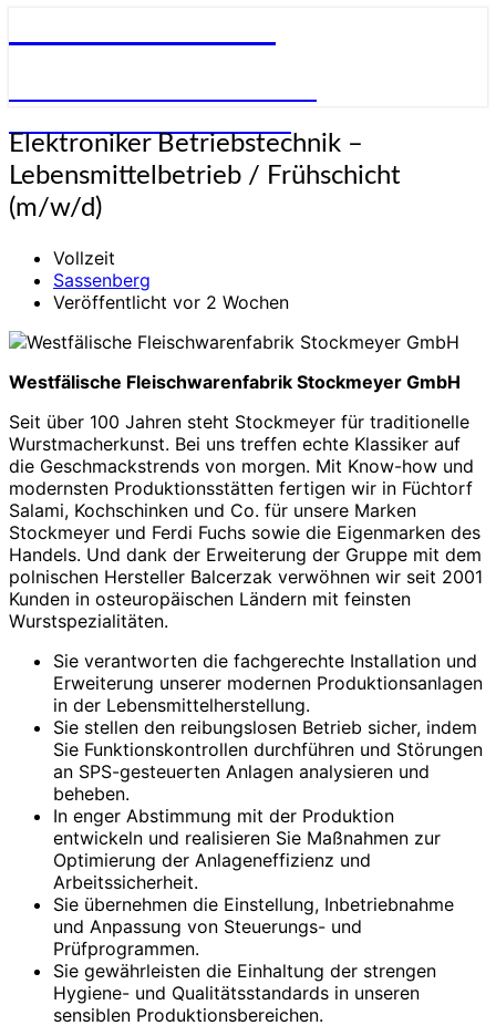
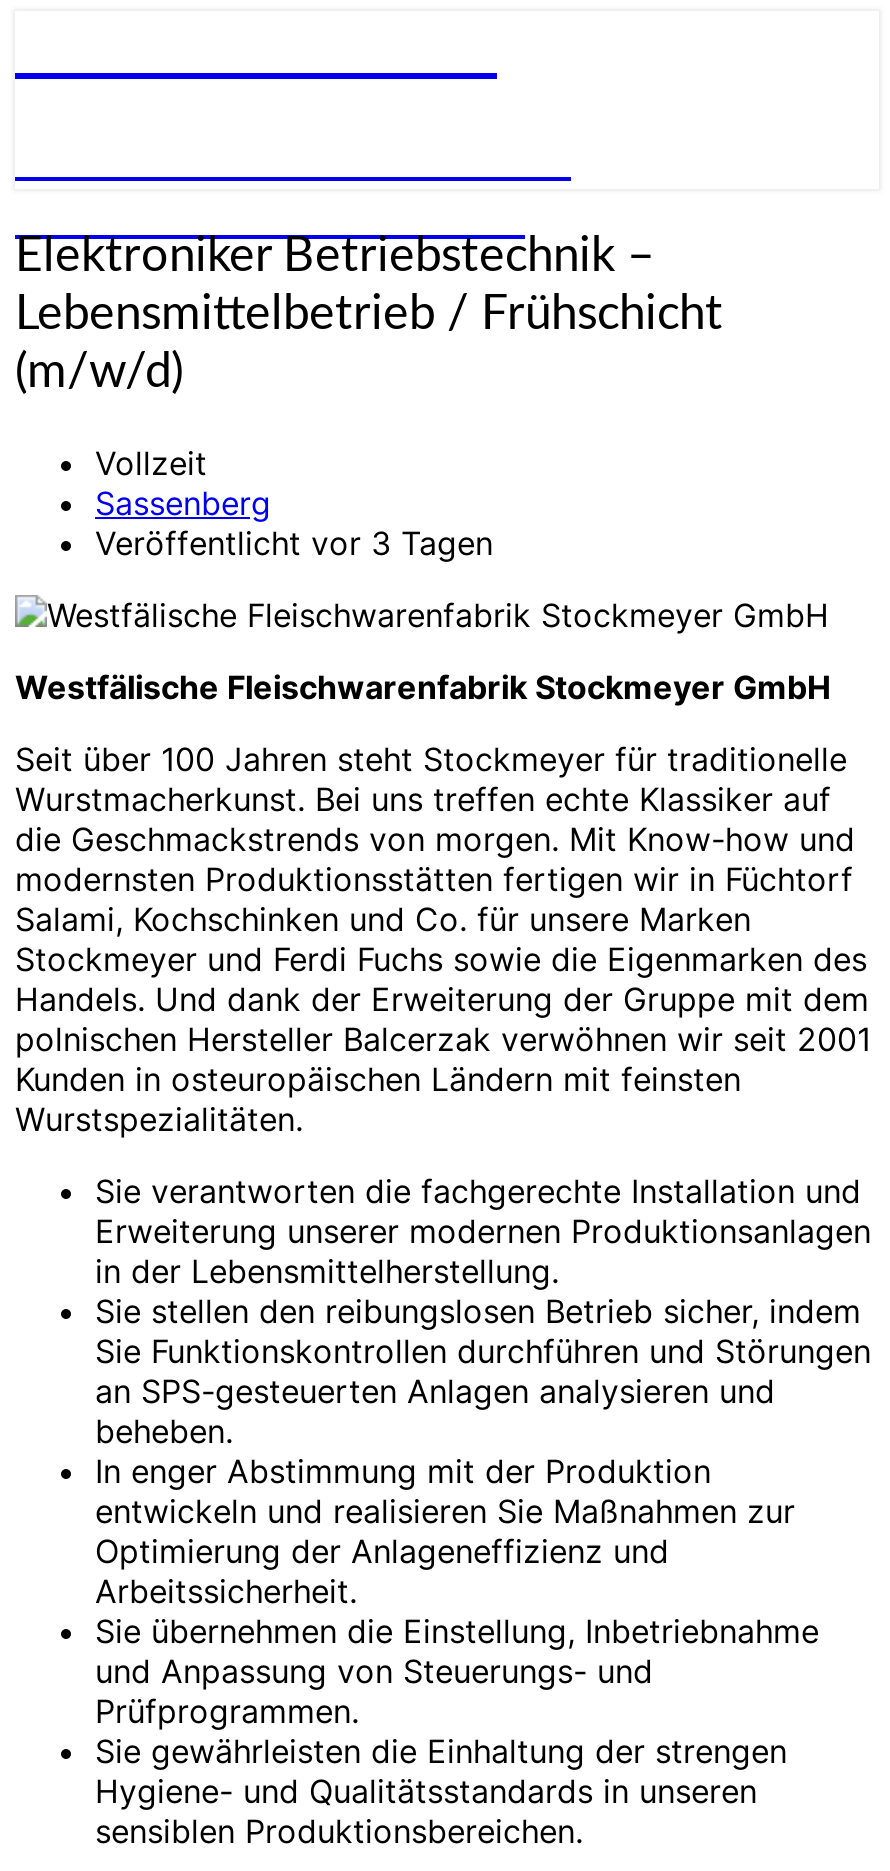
[53,291,289,313] Veröffentlicht vor 2 Wochen -> [95,523,493,563] Veröffentlicht vor 3 Tagen

